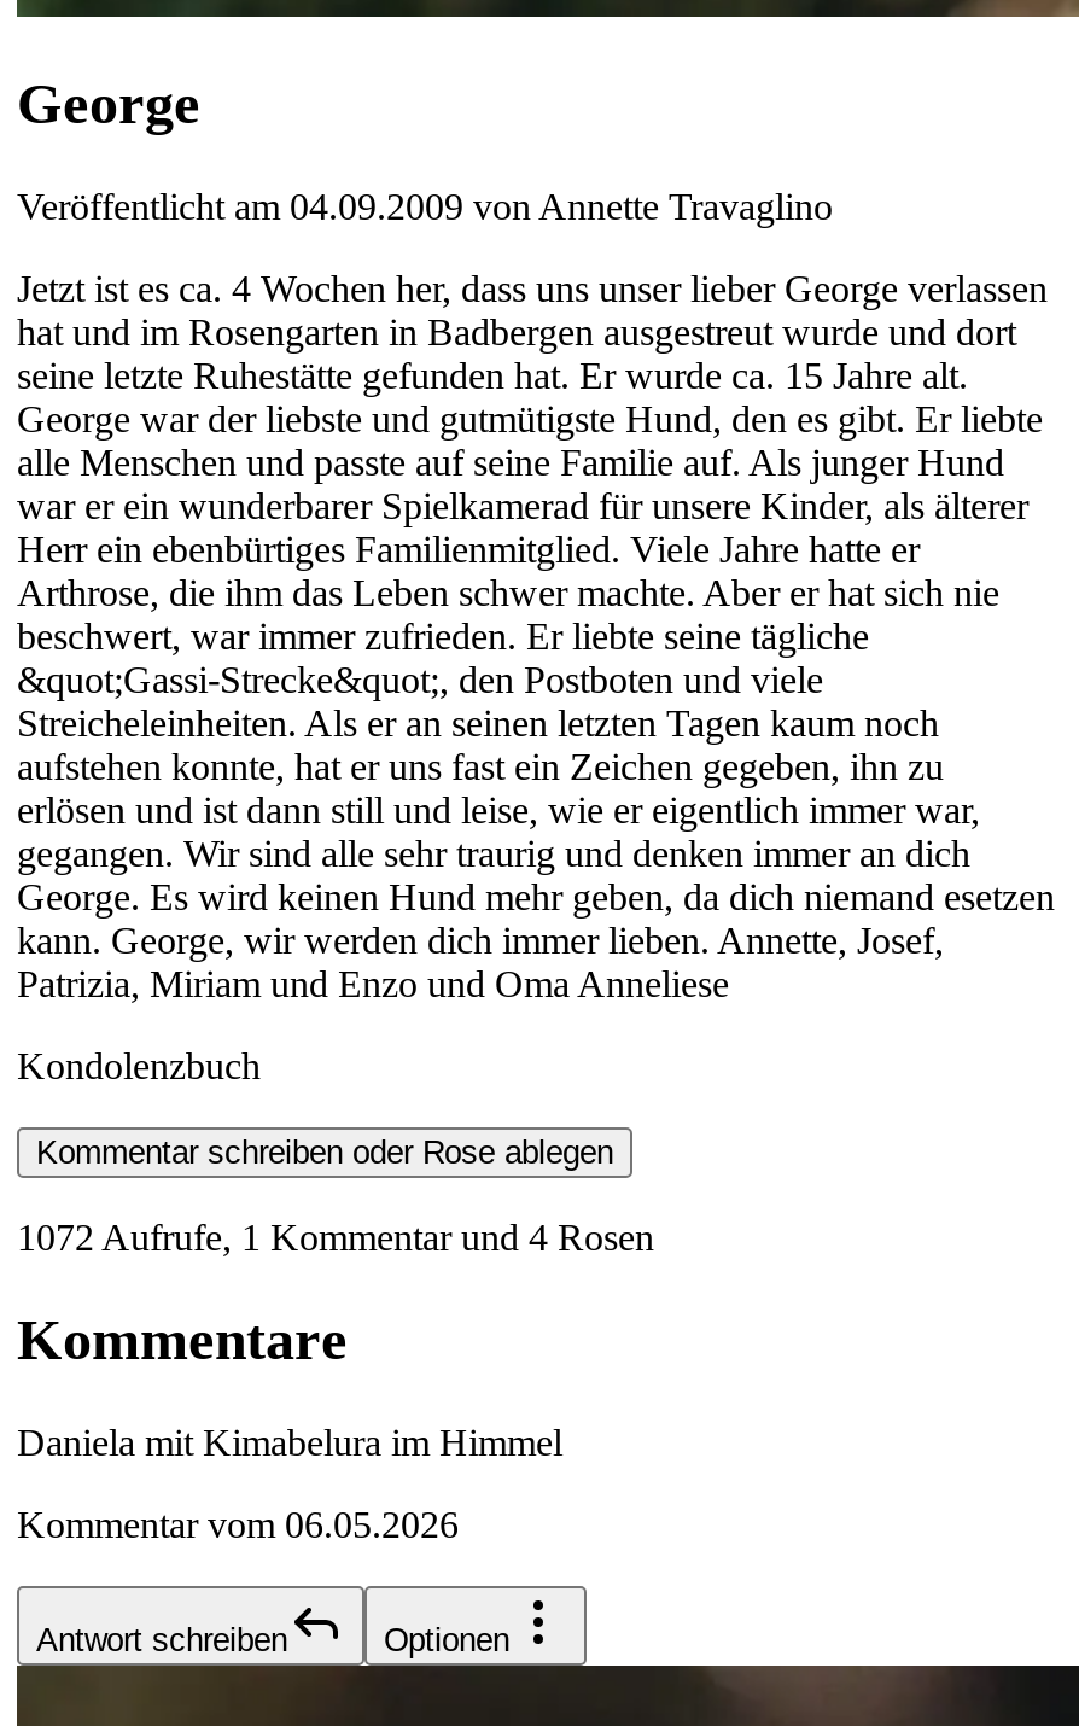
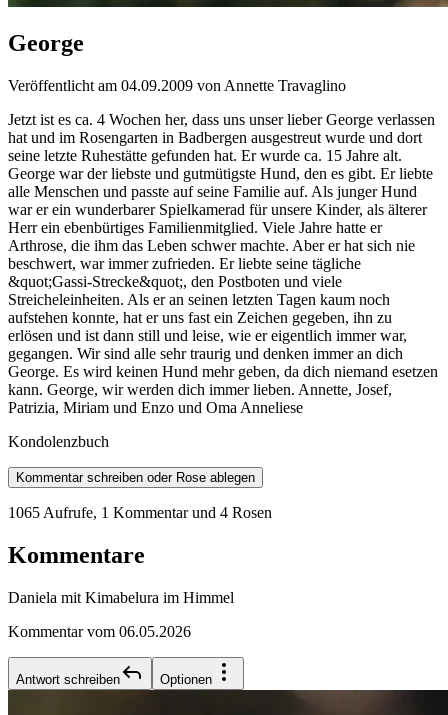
[17,1217,654,1258] 1072 Aufrufe, 1 Kommentar und 4 Rosen -> [8,504,272,521] 1065 Aufrufe, 1 Kommentar und 4 Rosen

